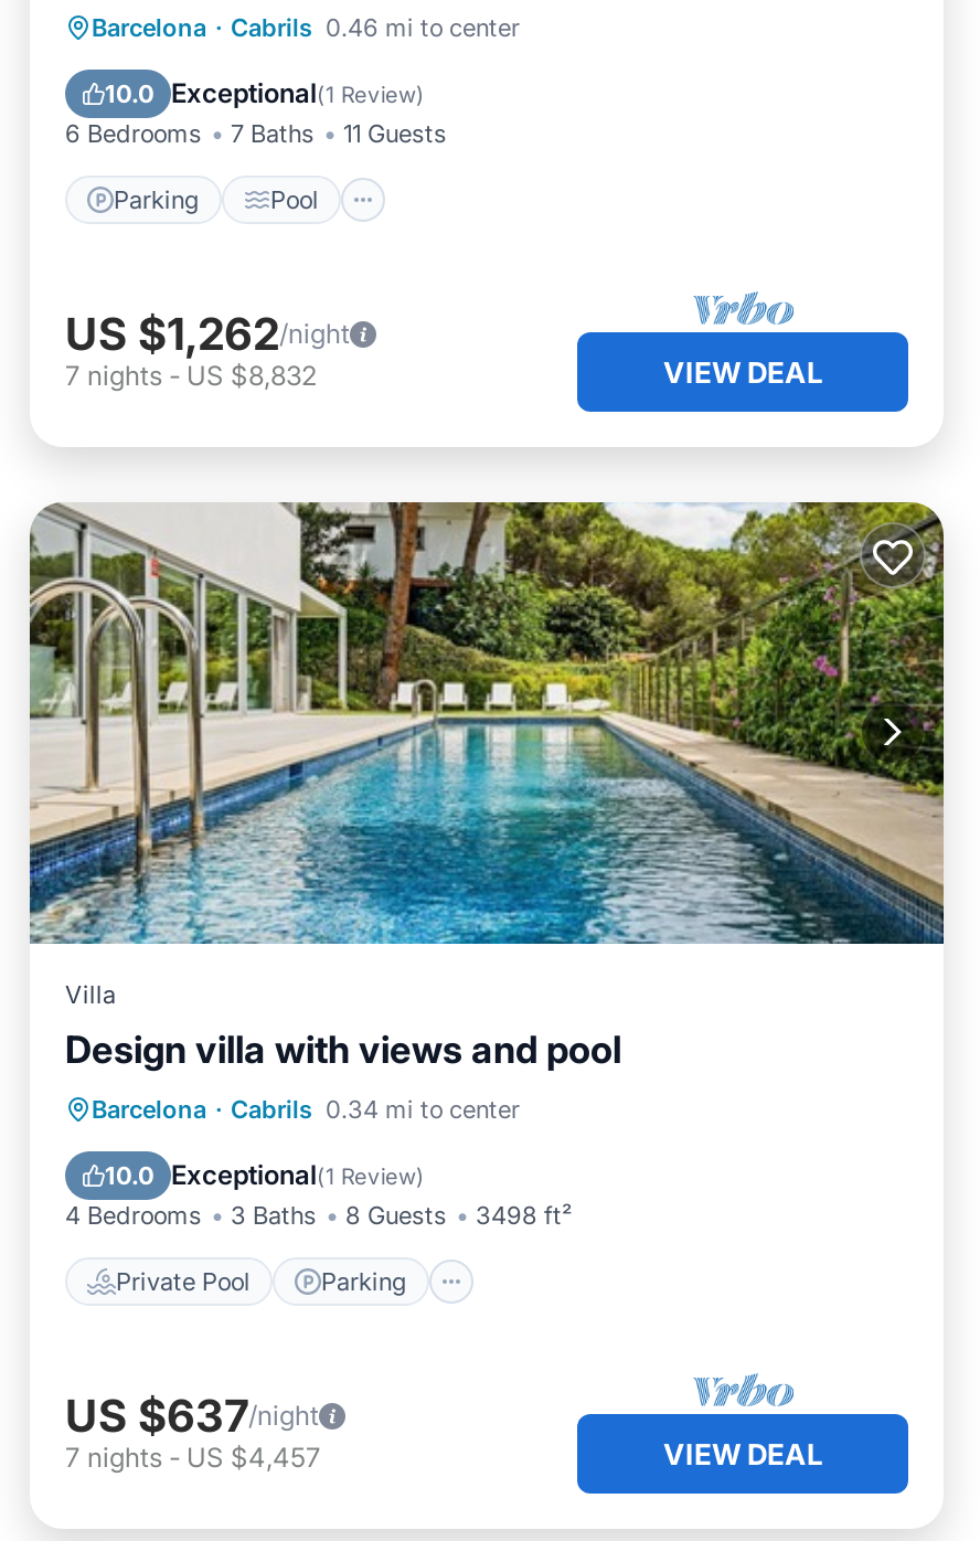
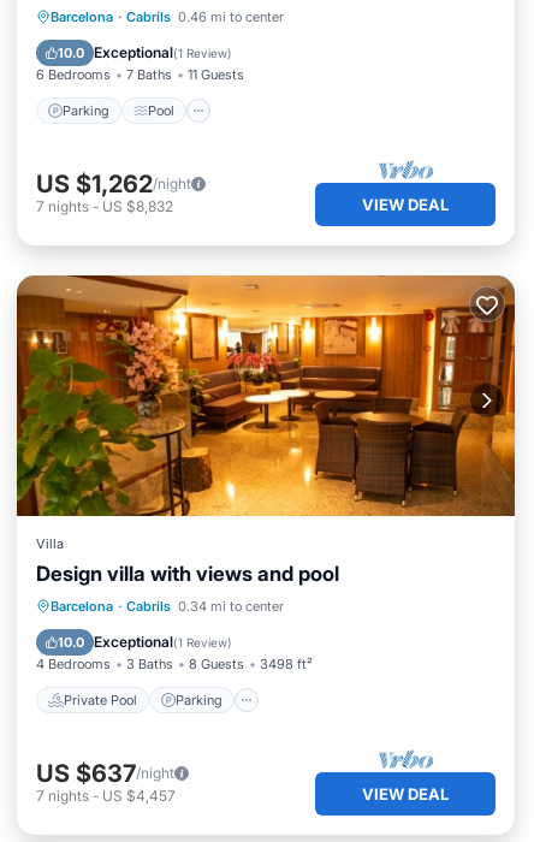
[28,500,946,946] [image] -> [16,274,516,517] [image]

